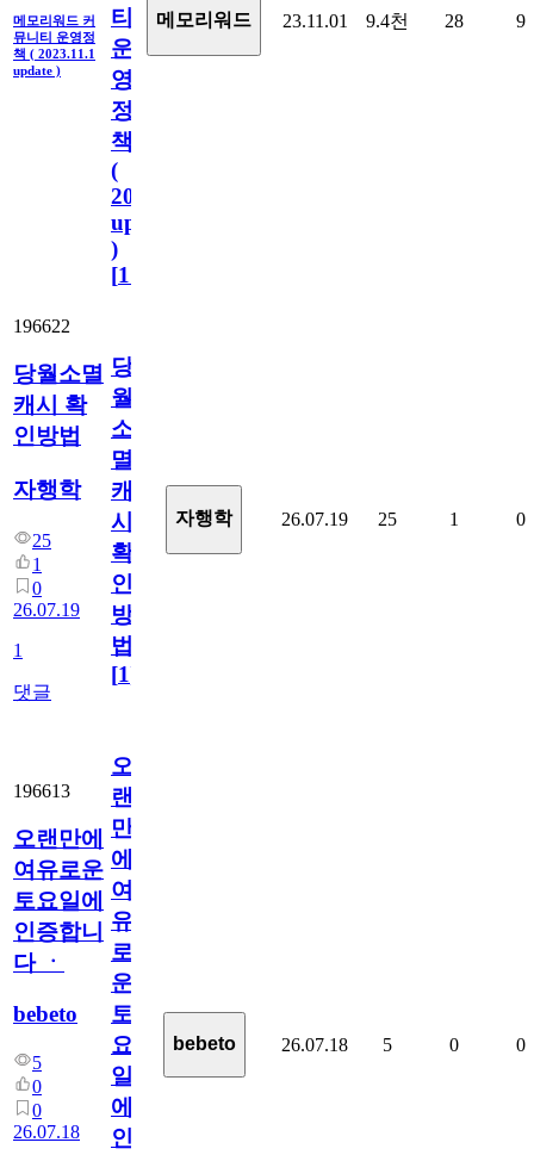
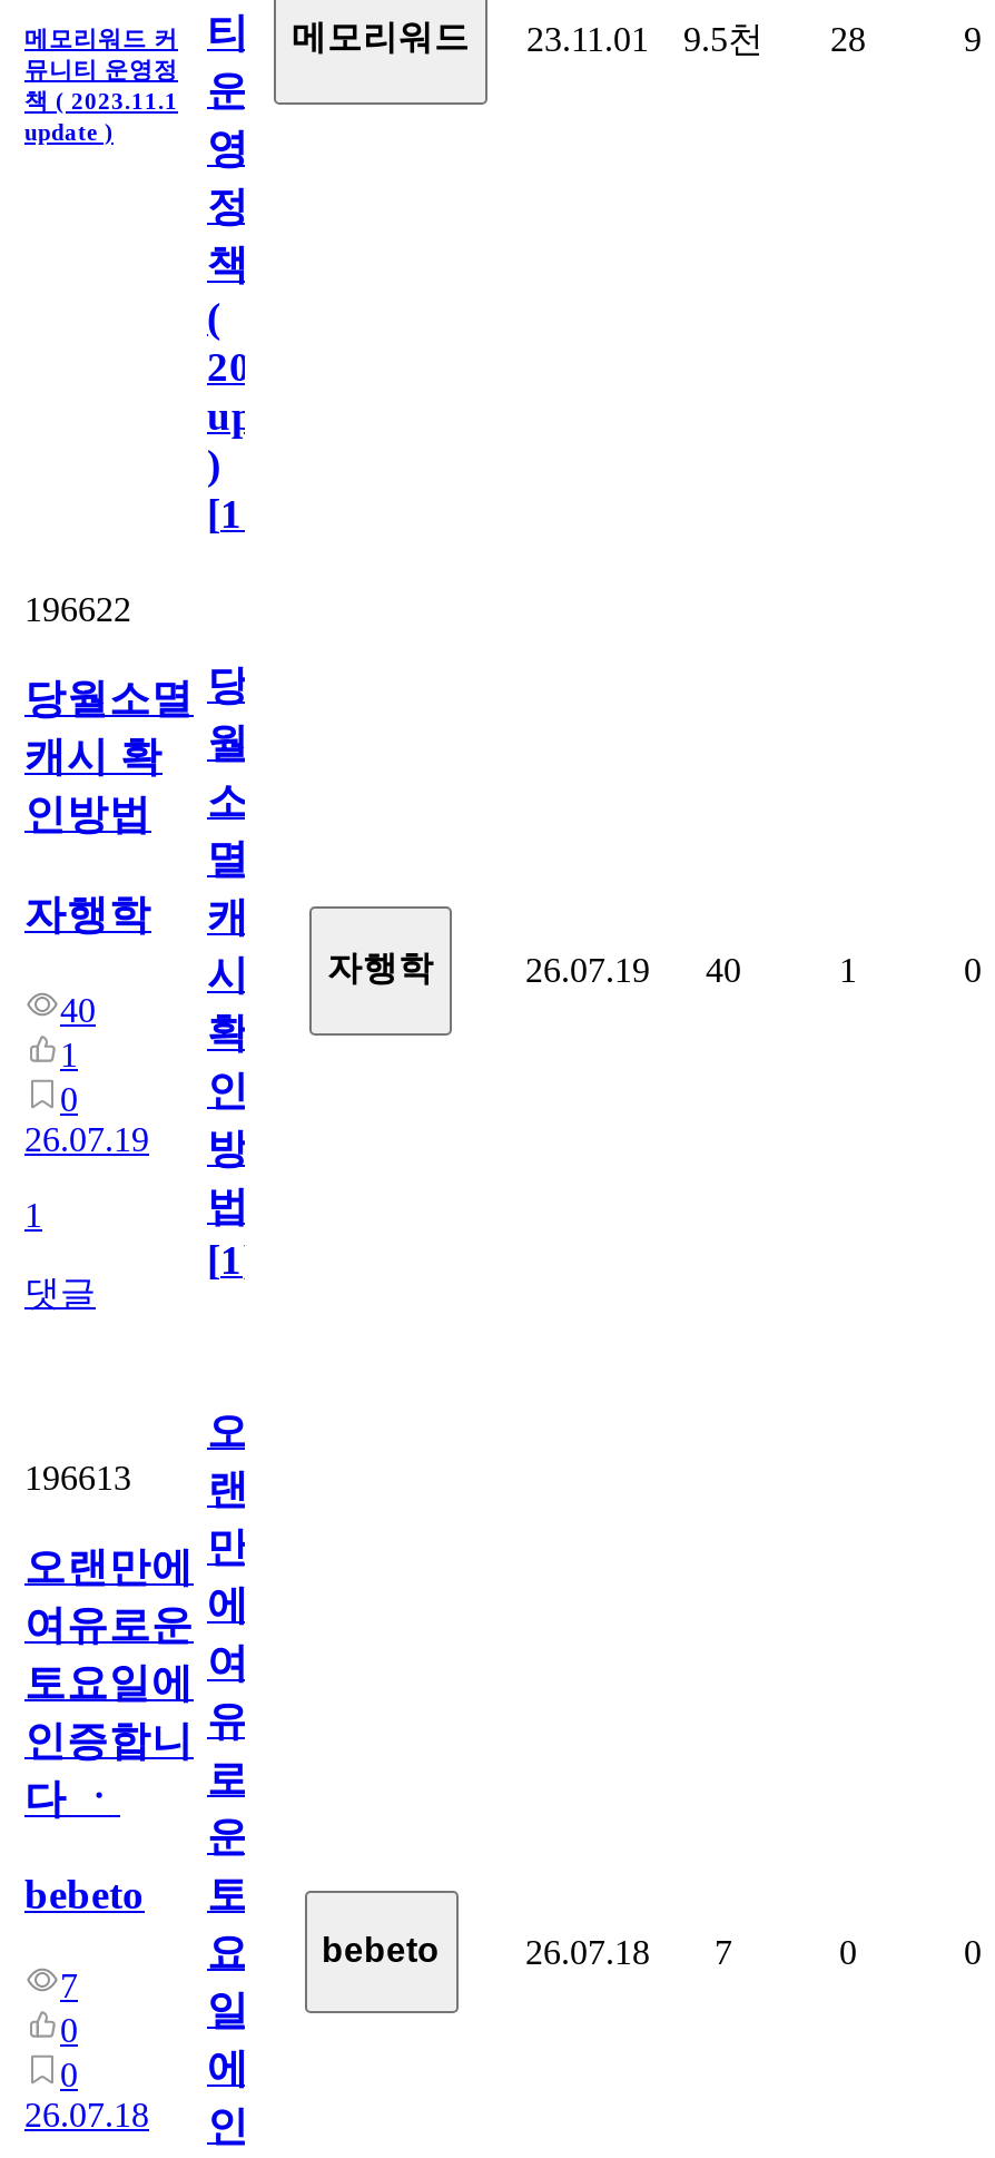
[13,5,464,30] 메모리워드 커 티 메모리워드 23.11.01 9.4천 28 -> [24,9,866,57] 메모리워드 커 티 메모리워드 23.11.01 9.5천 28
[281,508,397,529] 26.07.19 25 -> [525,950,741,988] 26.07.19 40
[32,530,51,550] 25 -> [60,990,96,1028] 40
[281,1034,392,1054] 26.07.18 5 -> [525,1932,732,1970] 26.07.18 7
[32,1052,42,1072] 5 -> [60,1966,78,2004] 7

